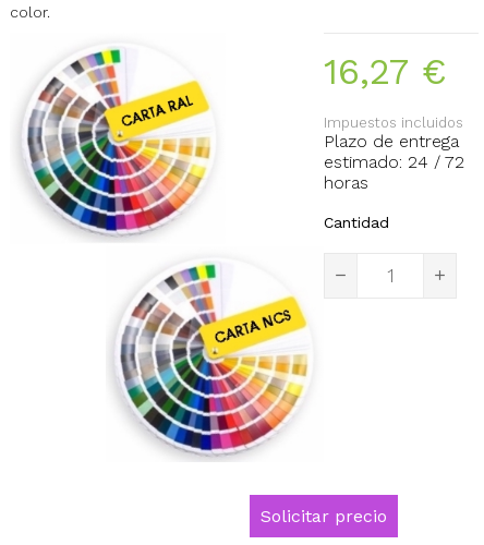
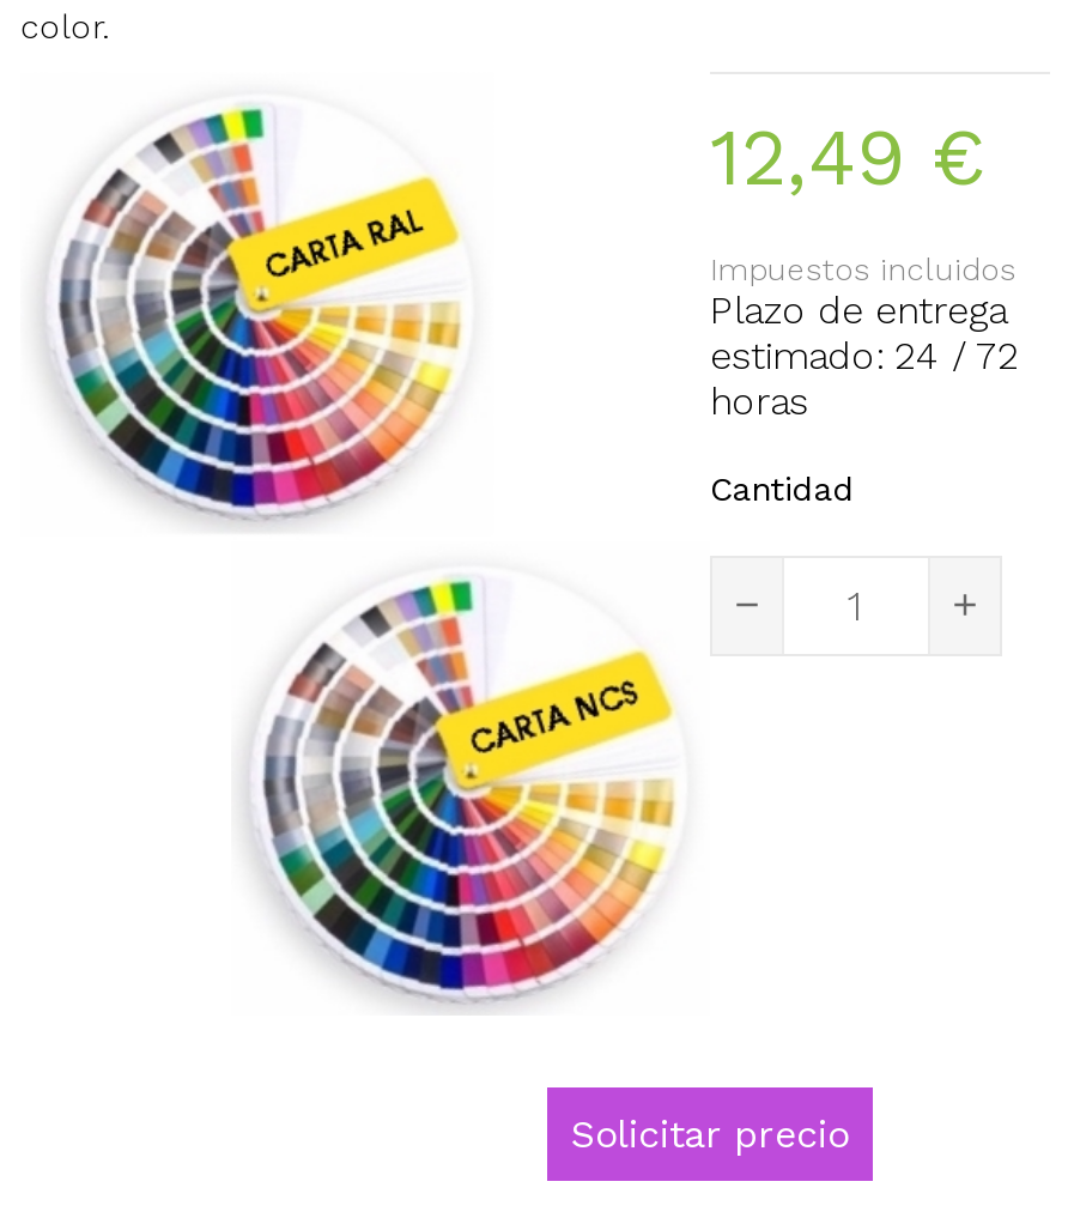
[324,50,447,92] 16,27 € -> [710,110,988,203] 12,49 €

